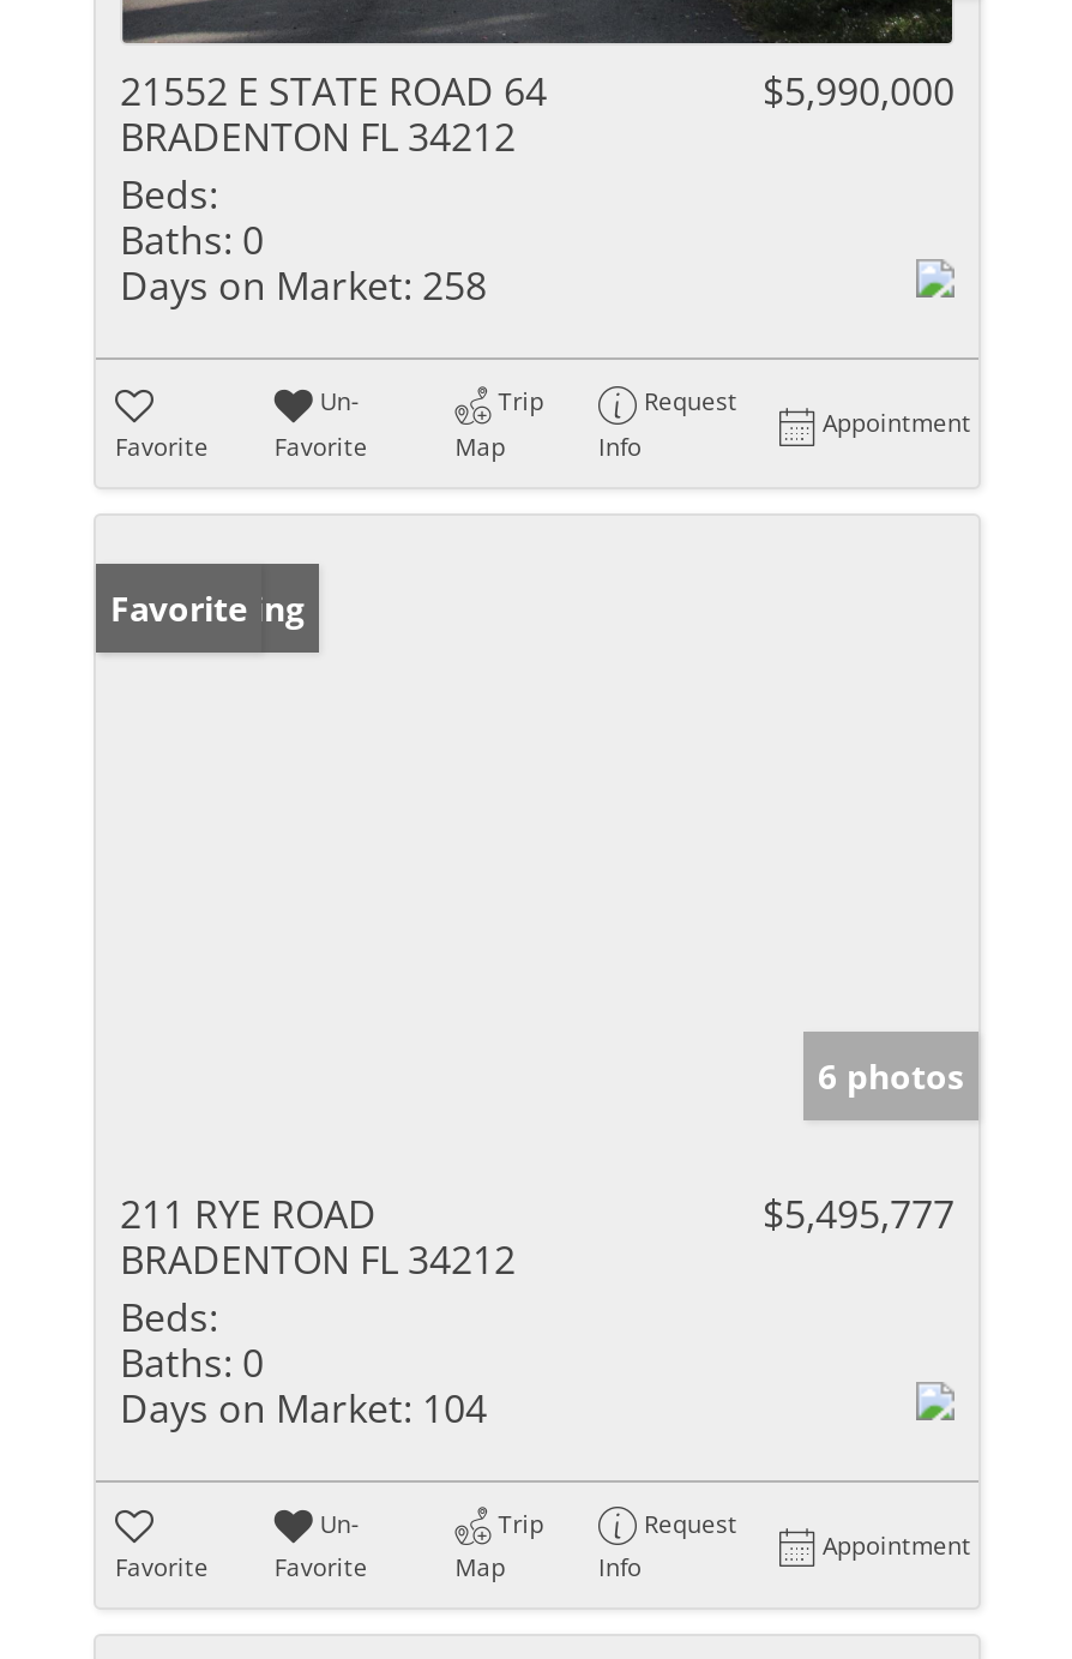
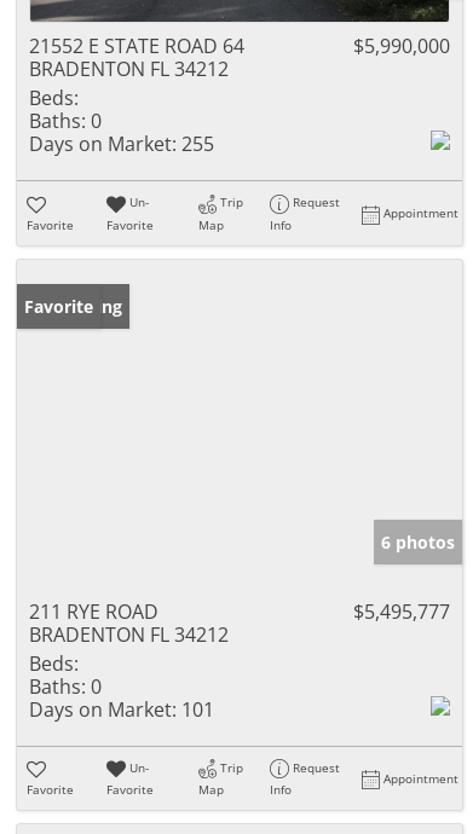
[120,260,487,313] Days on Market: 258 -> [29,131,214,157] Days on Market: 255
[120,1381,487,1434] Days on Market: 104 -> [29,696,214,722] Days on Market: 101

